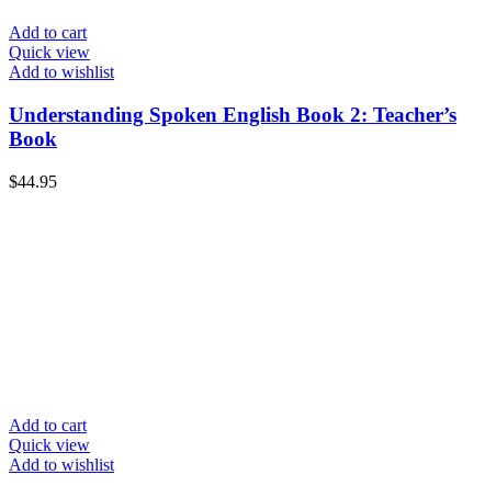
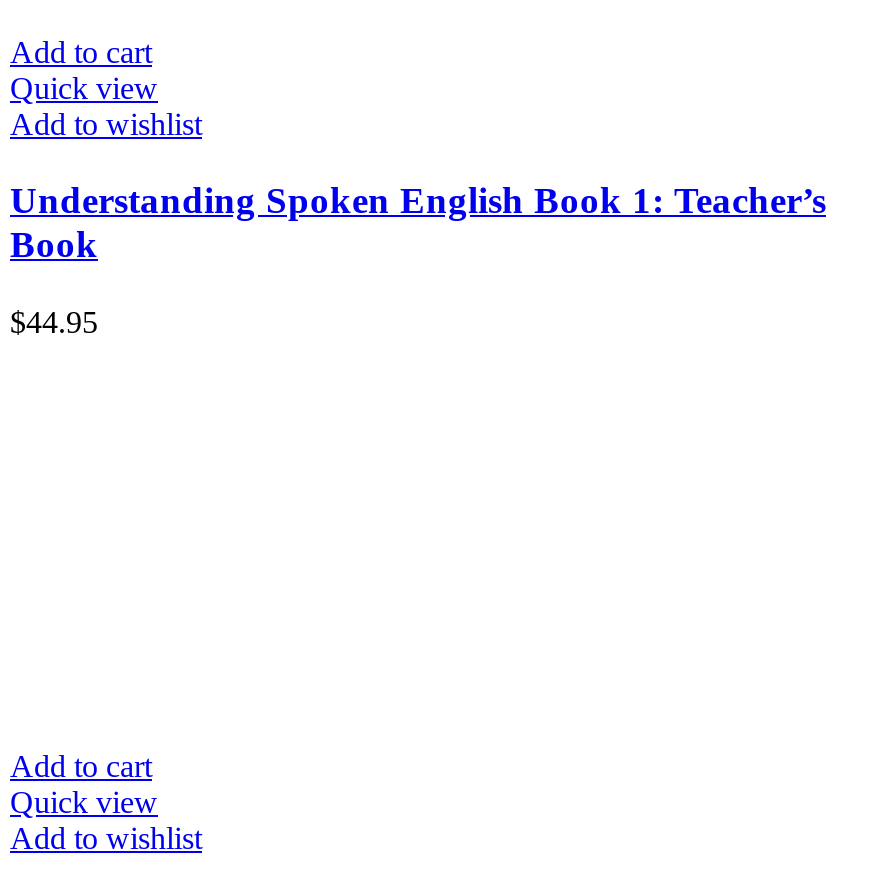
[9,103,456,126] Understanding Spoken English Book 2: Teacher’s -> [10,179,826,221] Understanding Spoken English Book 1: Teacher’s

